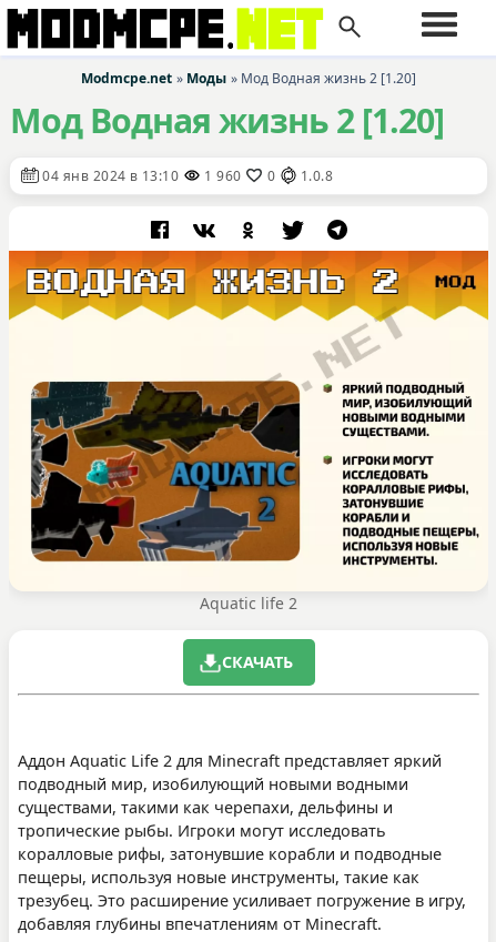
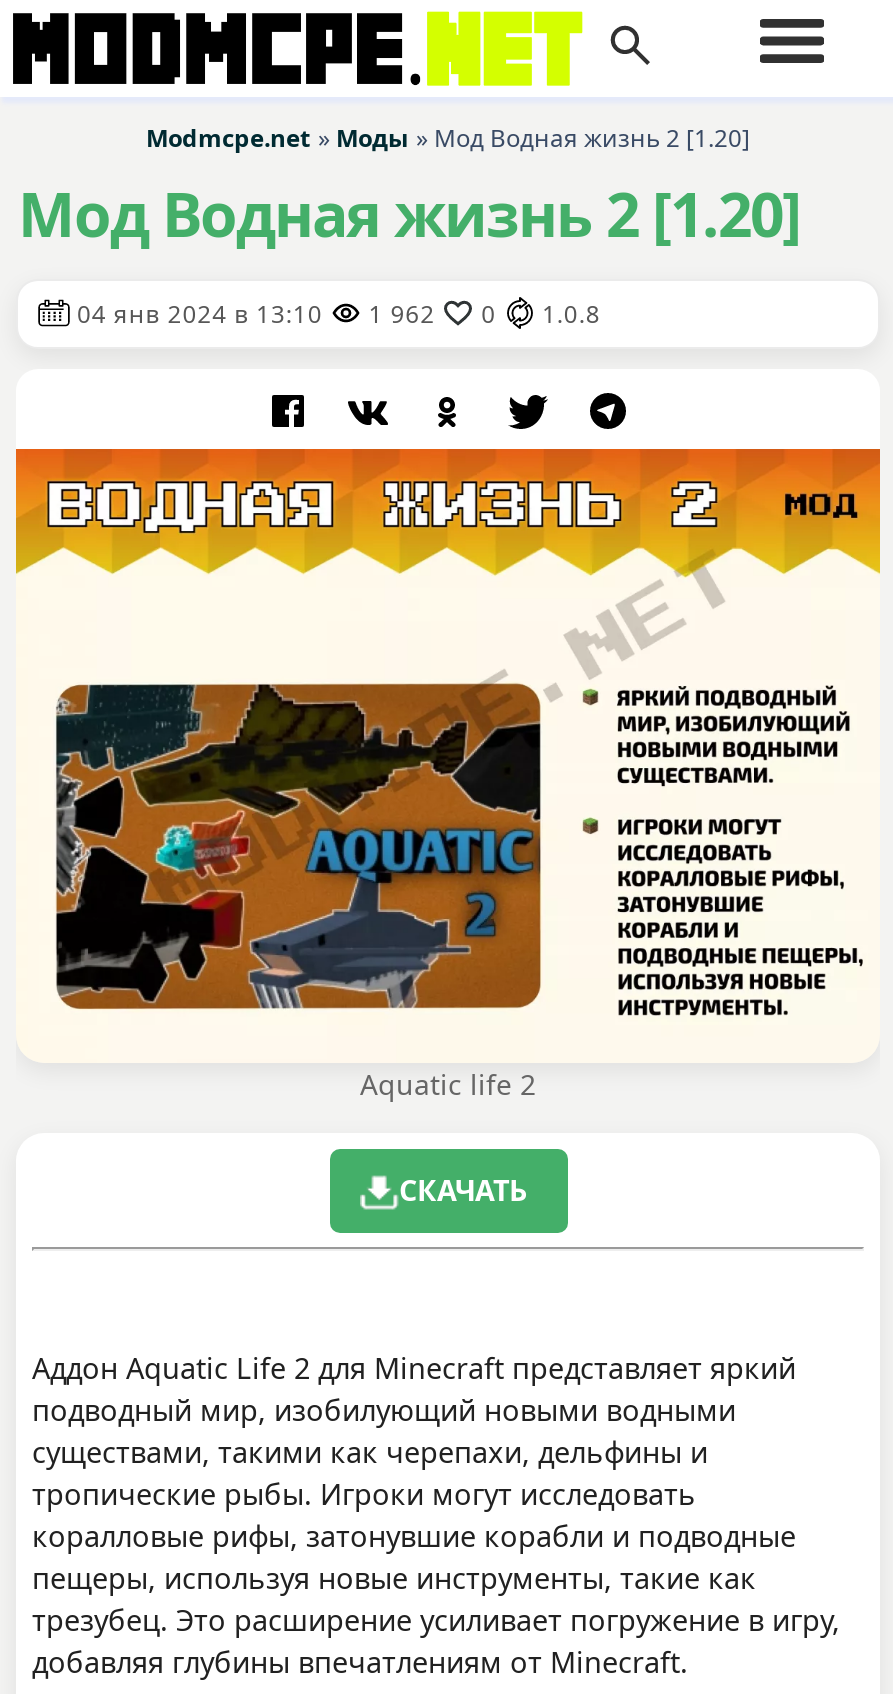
[39,166,333,185] 04 янв 2024 в 13:10 1 960 0 1.0.8 -> [70,297,601,331] 04 янв 2024 в 13:10 1 962 0 1.0.8

